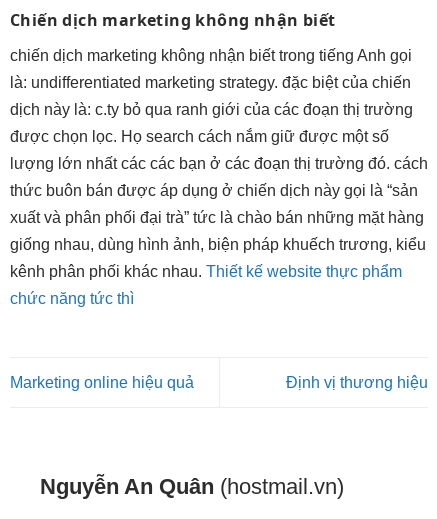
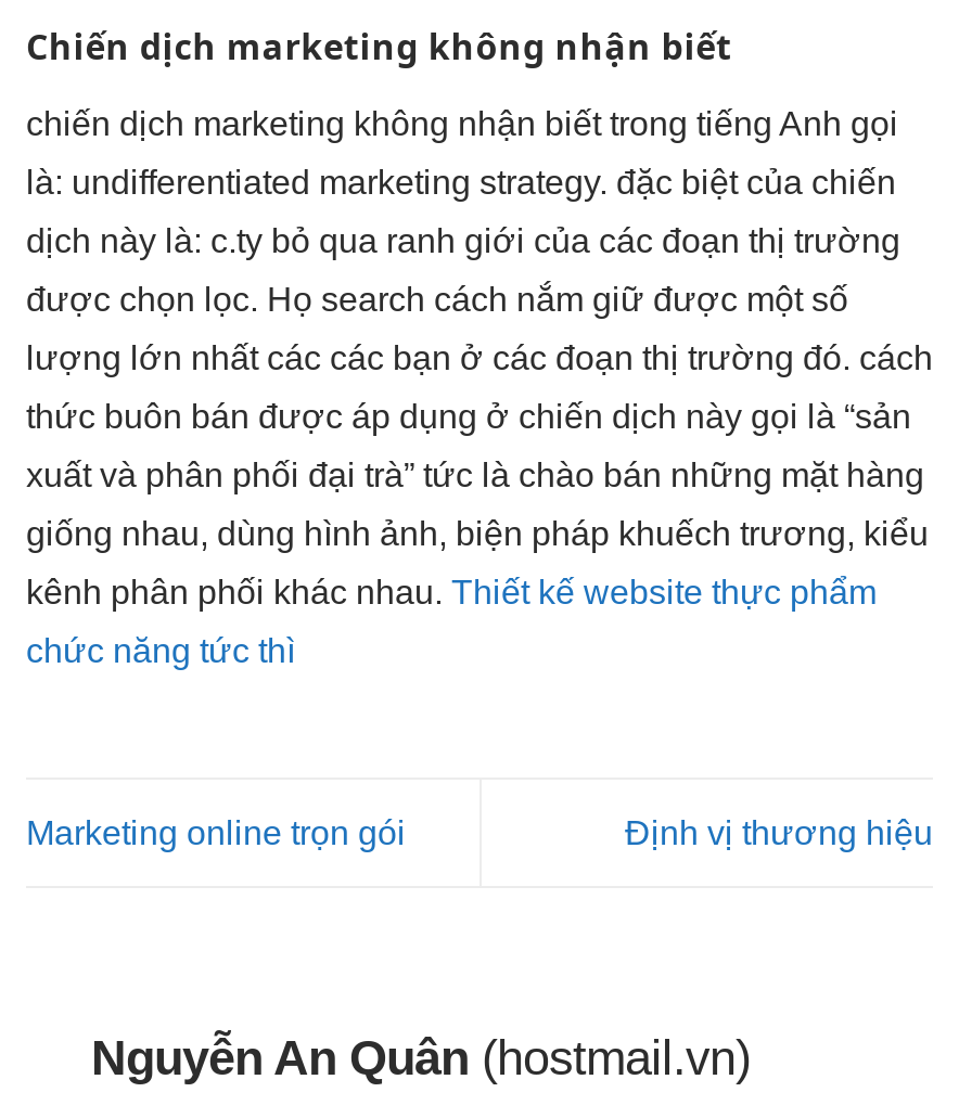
[10,374,194,391] Marketing online hiệu quả -> [26,814,406,851] Marketing online trọn gói

